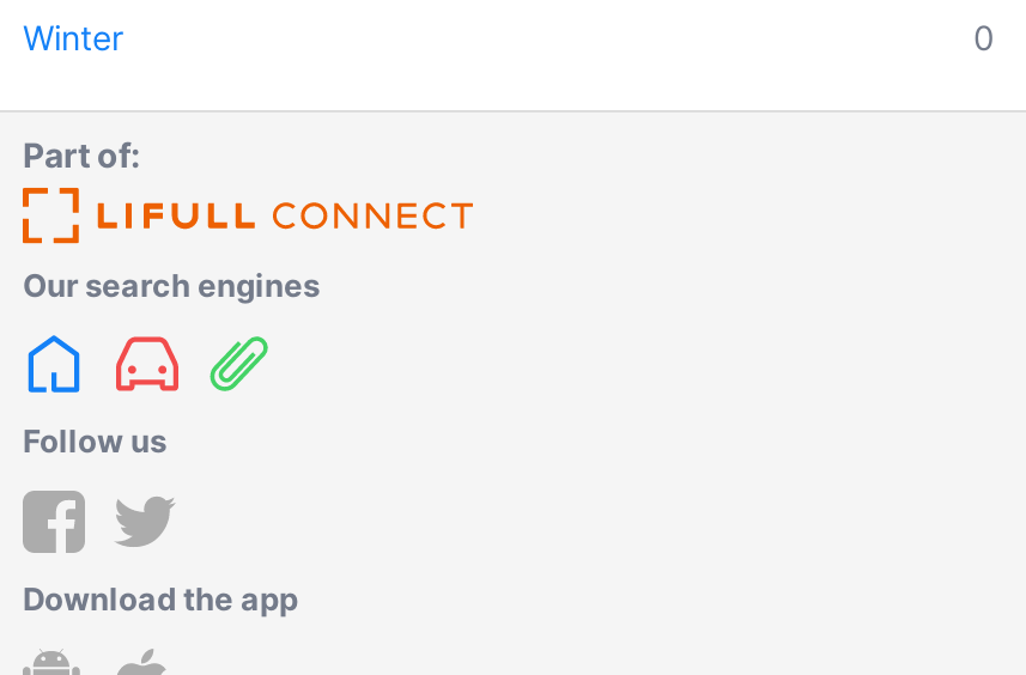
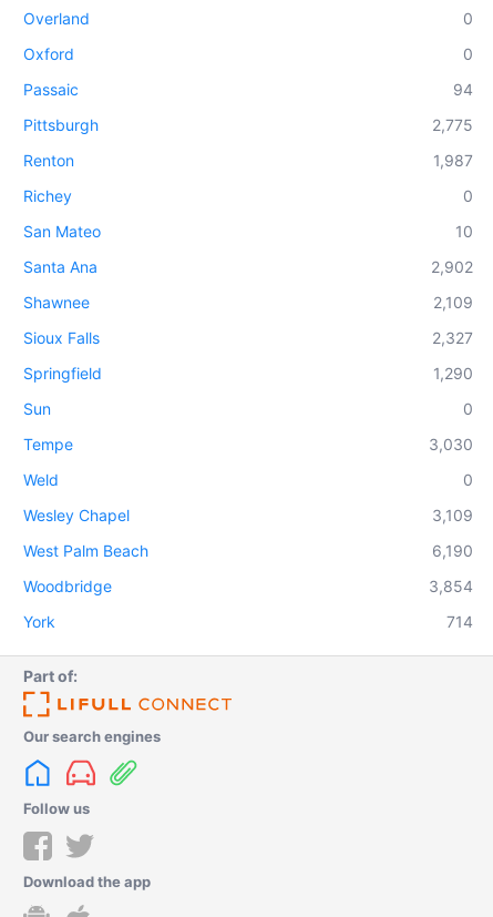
[23,16,123,56] Winter -> [23,8,90,27] Overland
none -> [23,44,473,630] Oxford | 0 | Passaic | 94 | Pittsburgh | 2,775 | Renton | 1,987 | Richey | 0 | San Mateo | 10 | Santa Ana | 2,902 | Shawnee | 2,109 | Sioux Falls | 2,327 | Springfield | 1,290 | Sun | 0 | Tempe | 3,030 | Weld | 0 | Wesley Chapel | 3,109 | West Palm Beach | 6,190 | Woodbridge | 3,854 | York | 714

